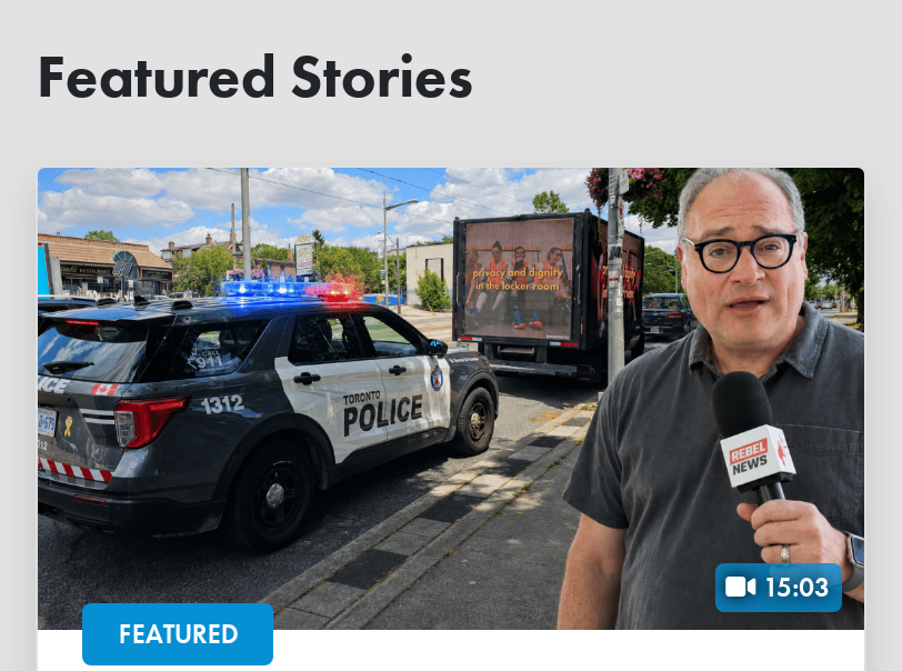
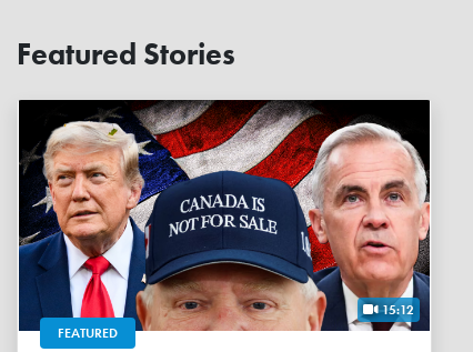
[36,166,866,632] [image] | 15:03 -> [18,99,431,332] [image] | 15:12

